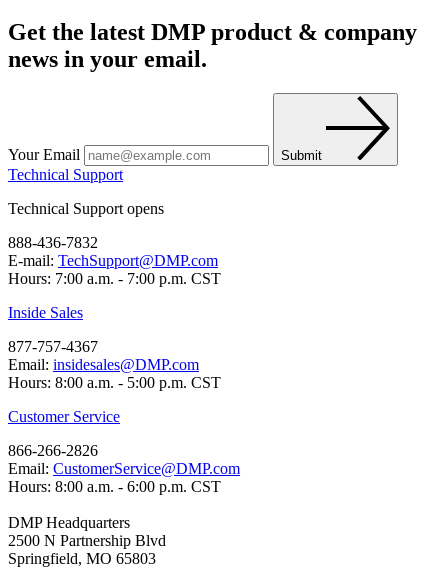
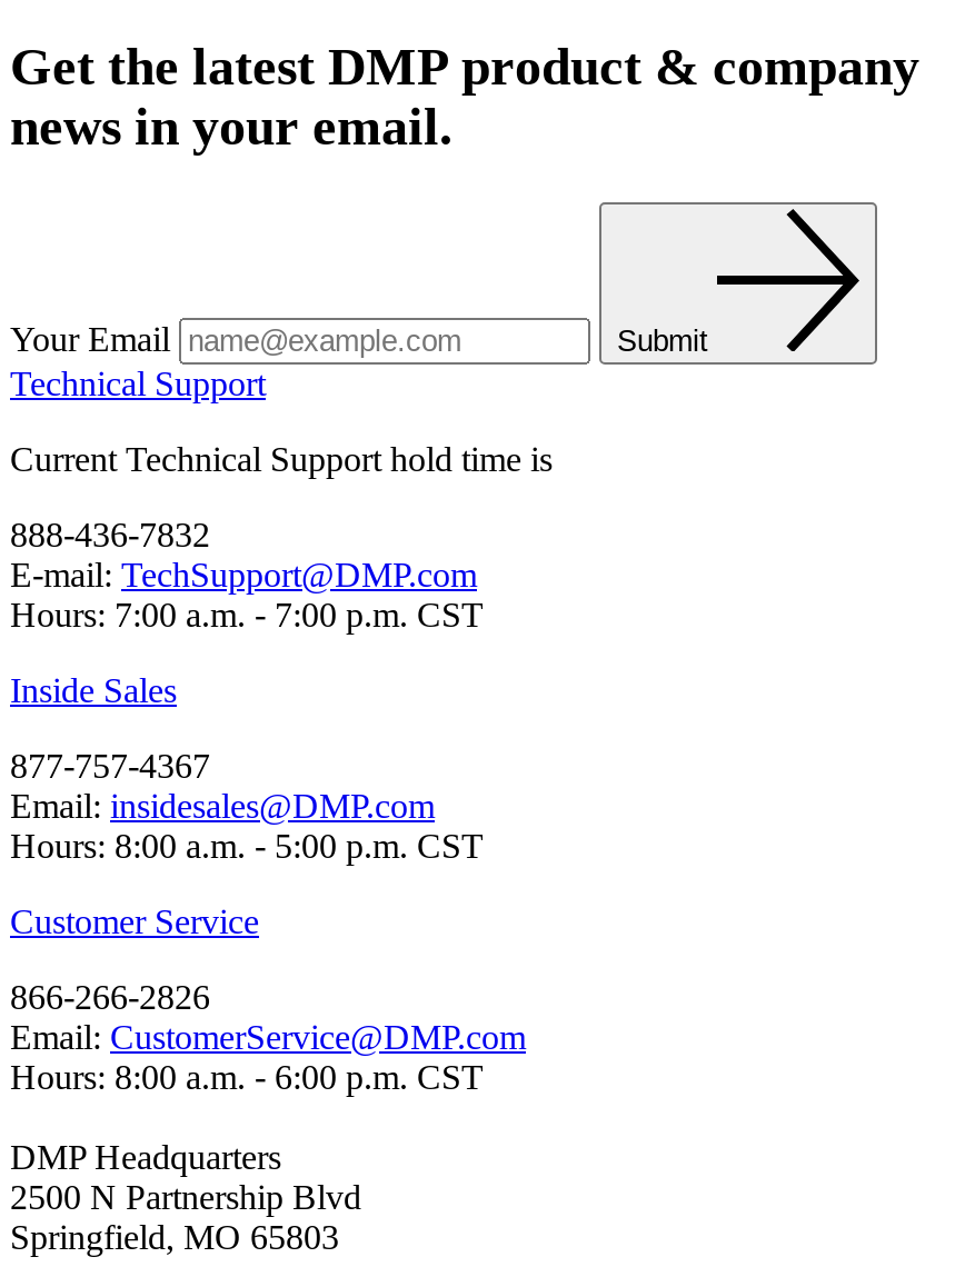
[8,200,164,217] Technical Support opens -> [10,439,553,477] Current Technical Support hold time is

